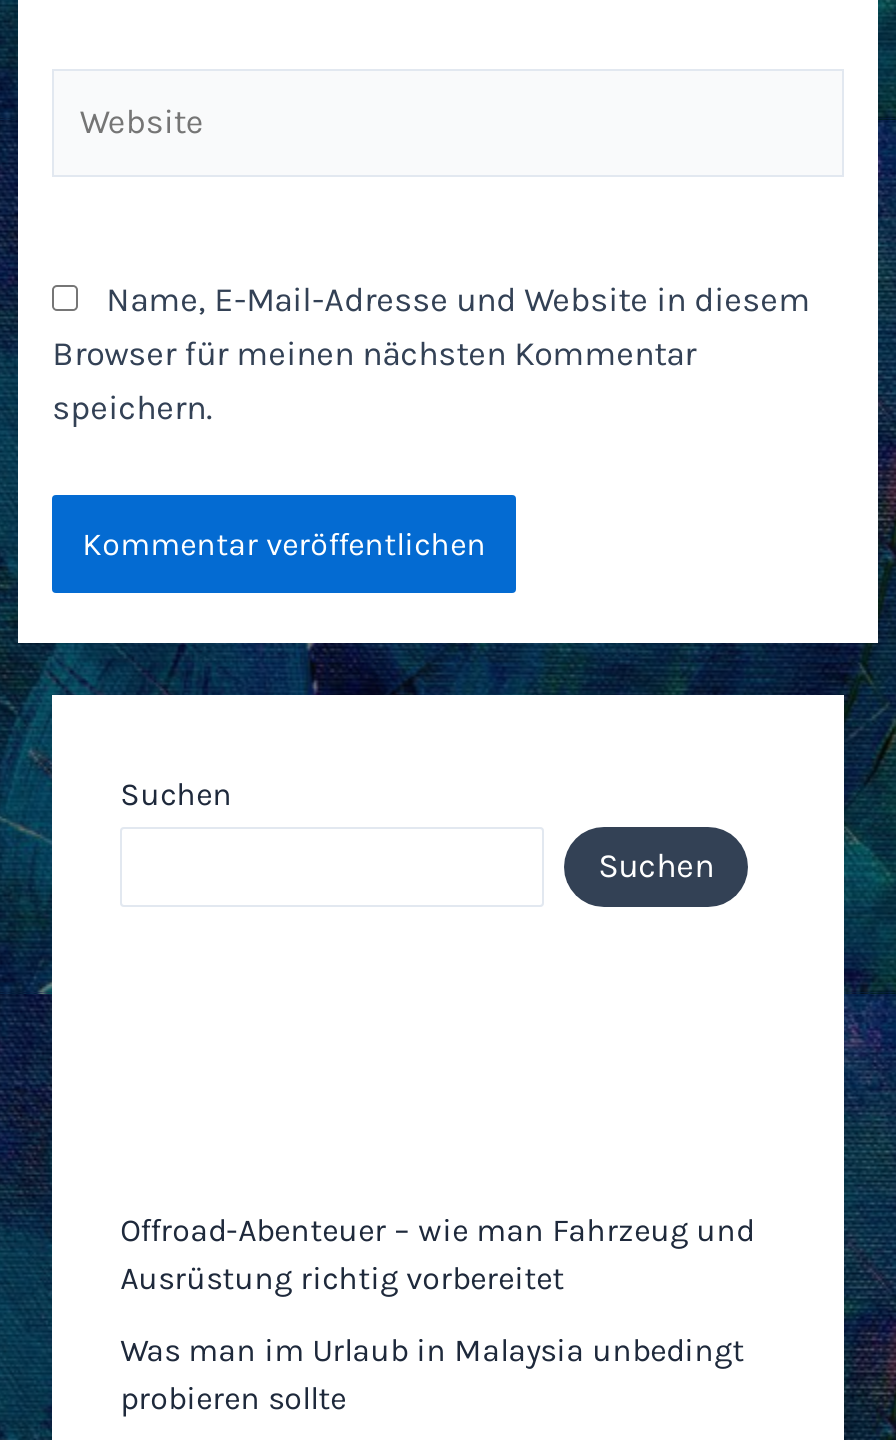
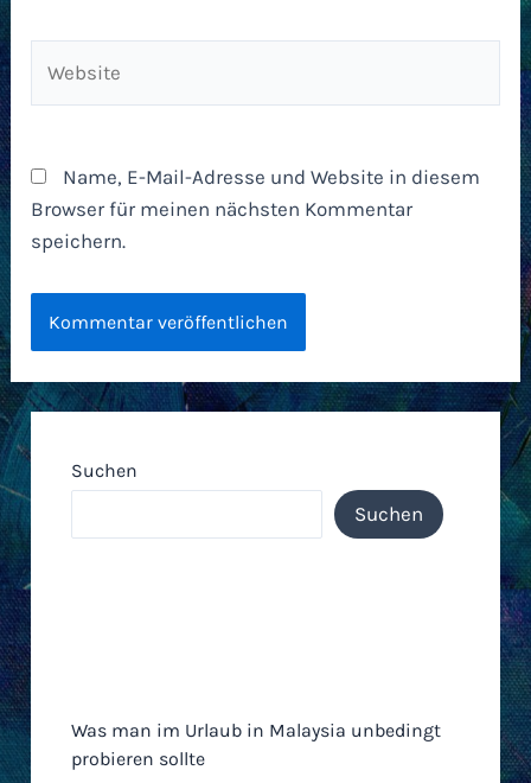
[120,1211,754,1297] Offroad-Abenteuer – wie man Fahrzeug und | Ausrüstung richtig vorbereitet -> none

